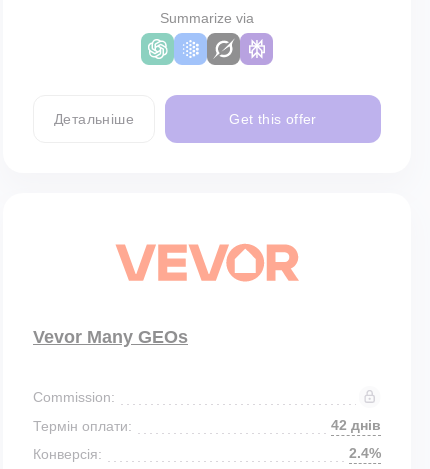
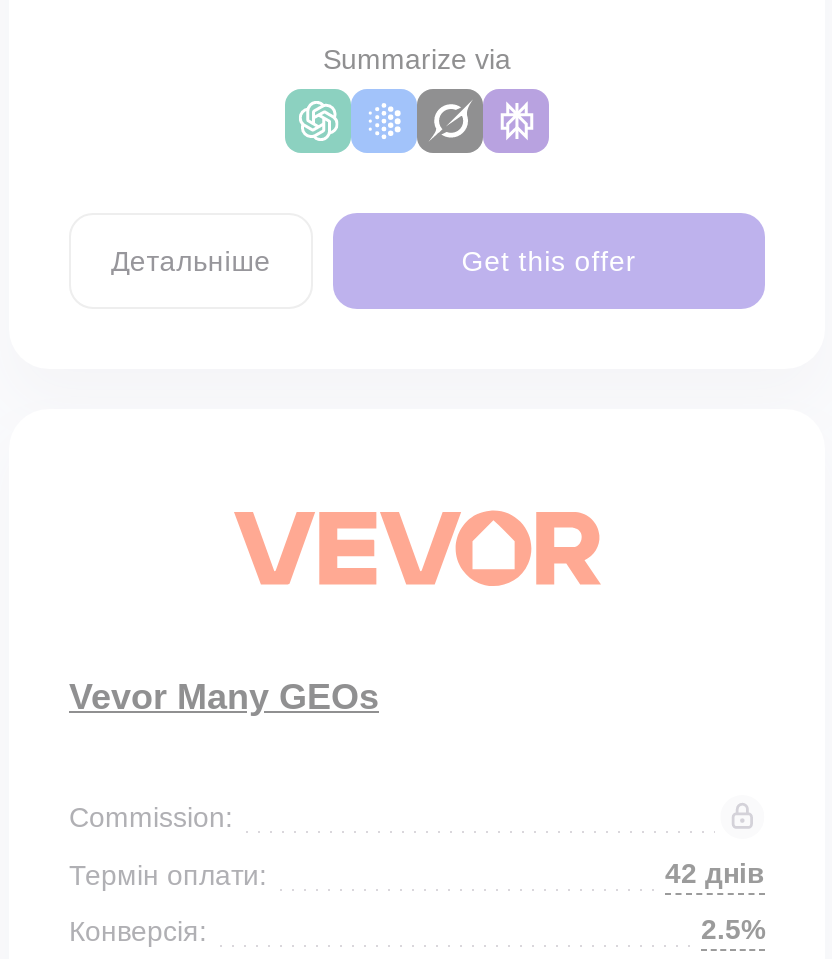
[349,445,381,461] 2.4% -> [701,913,765,945] 2.5%

